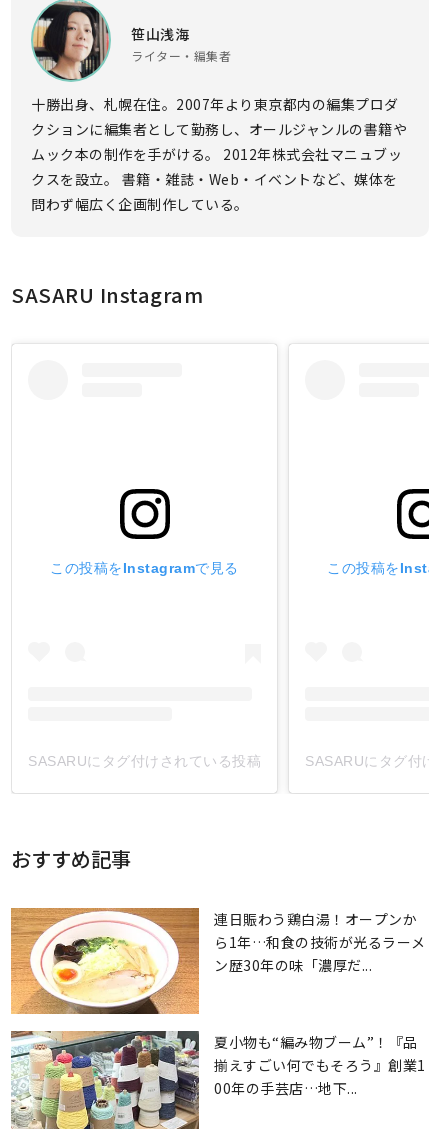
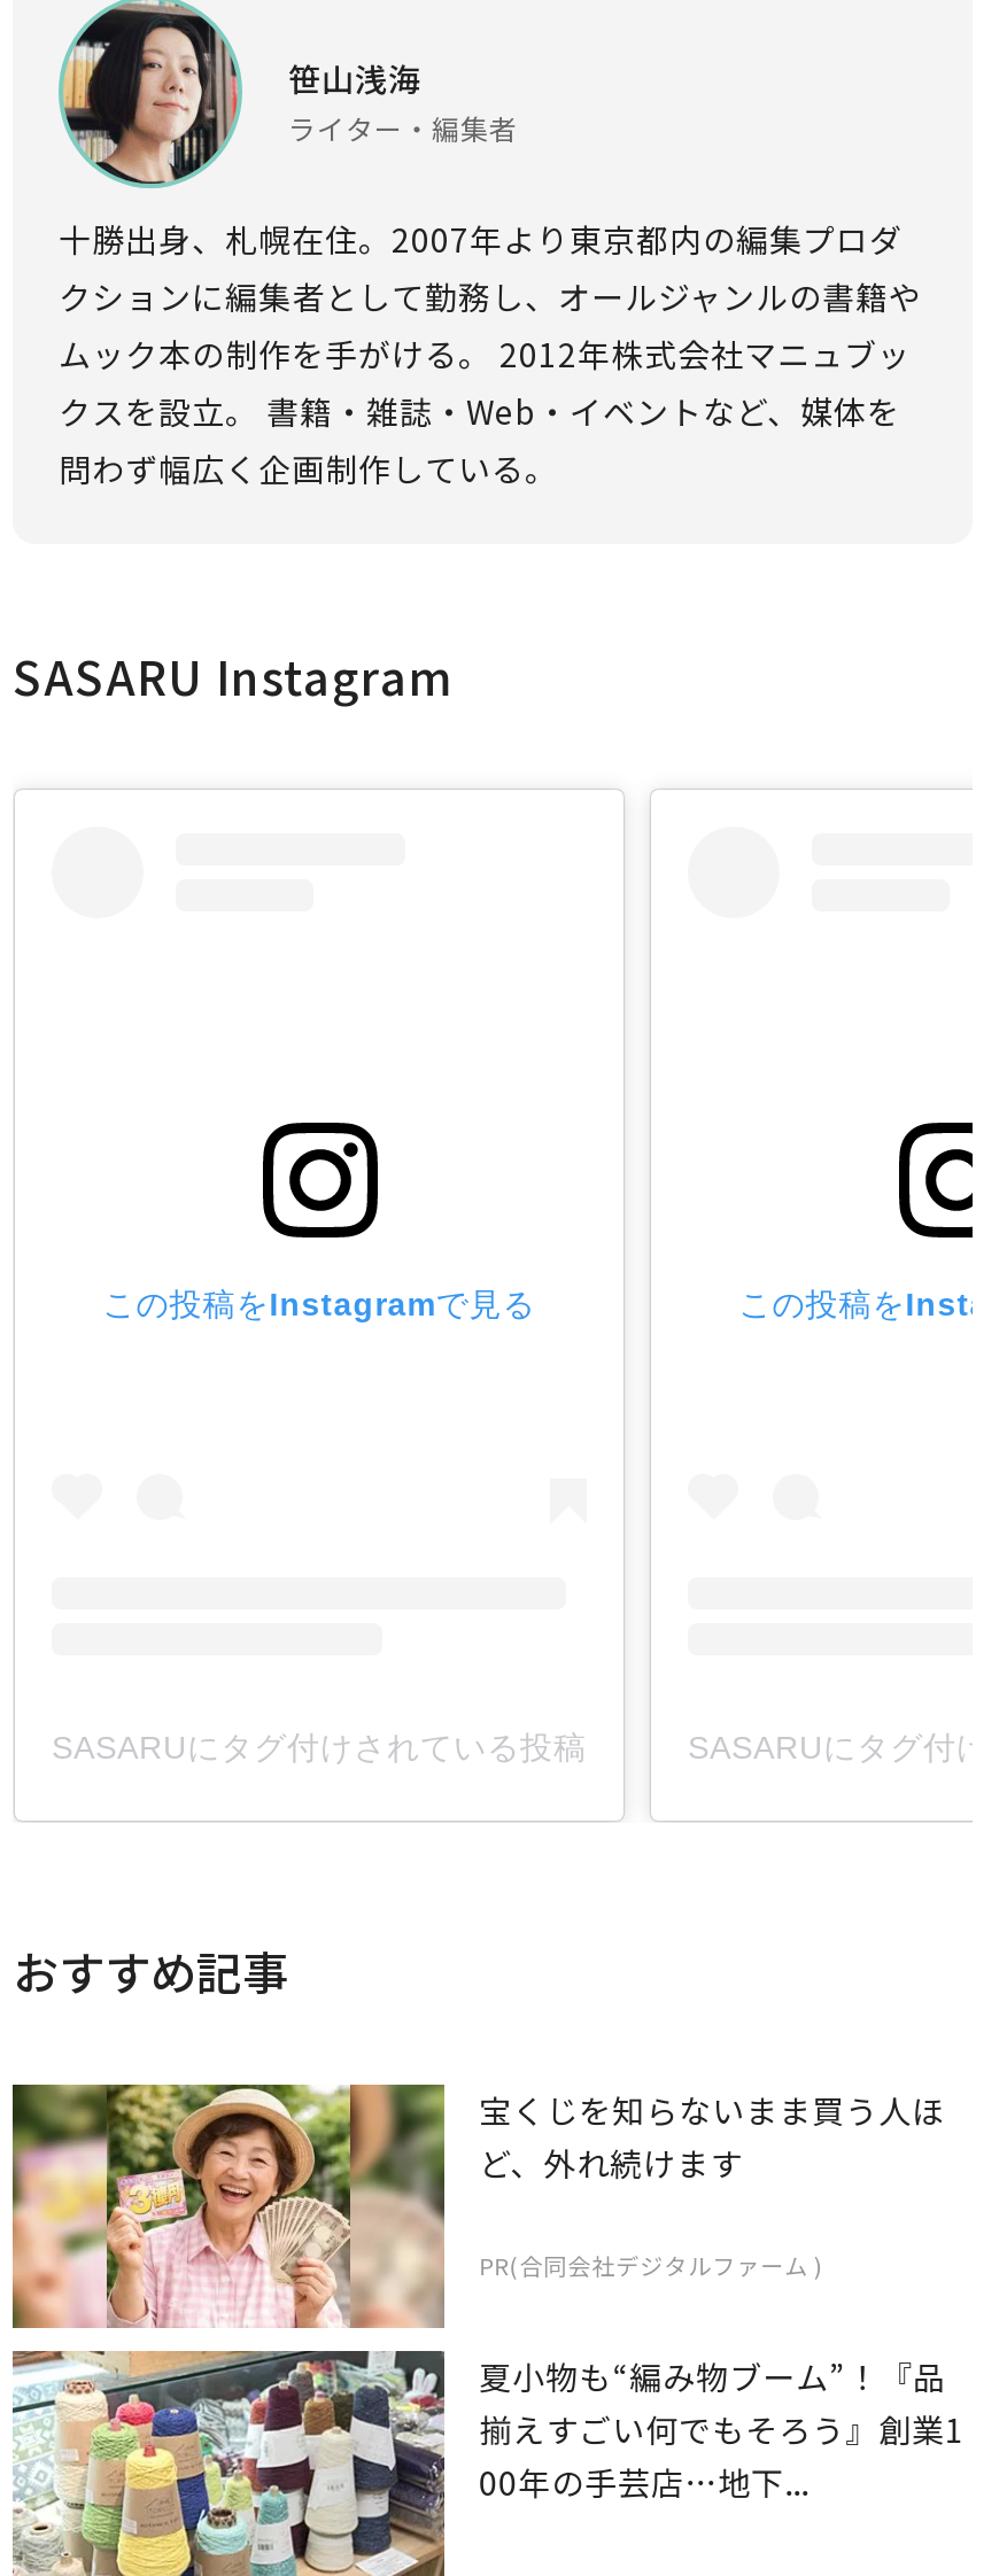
[10,907,426,1015] [image] | 連日賑わう鶏白湯！オープンか | ら1年…和食の技術が光るラーメ | ン歴30年の味「濃厚だ... -> [10,2082,945,2330] [image] | 宝くじを知らないまま買う人ほ | ど、外れ続けます | PR(合同会社デジタルファーム )

